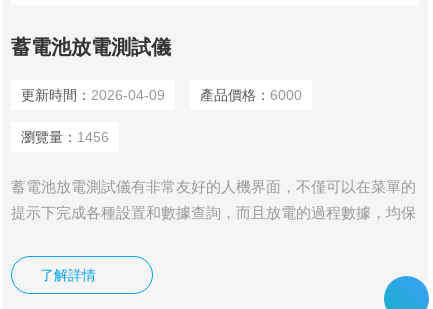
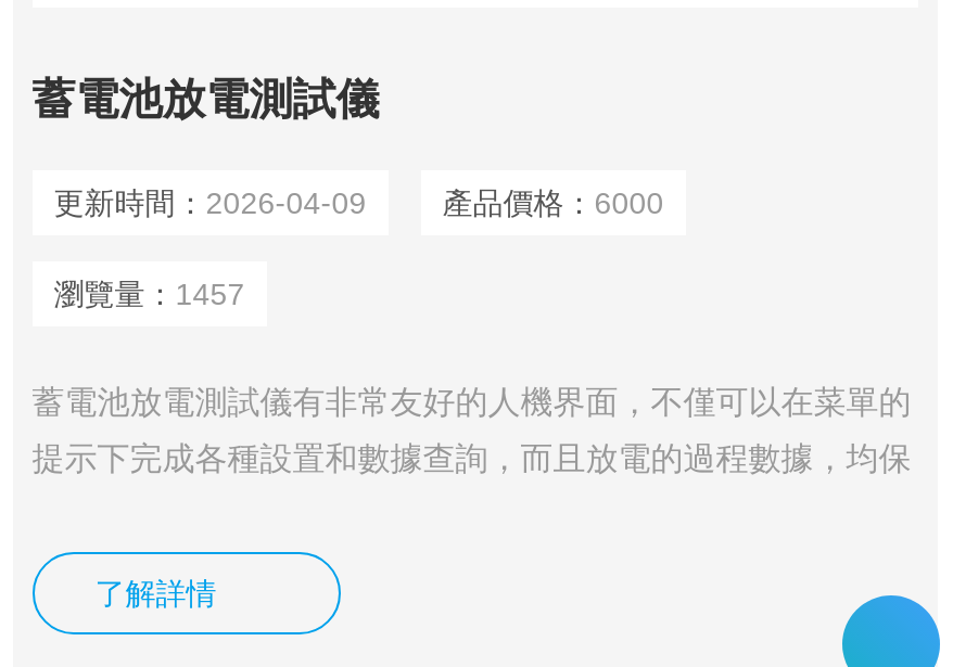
[21,129,109,145] 瀏覽量：1456 -> [54,277,245,311] 瀏覽量：1457

